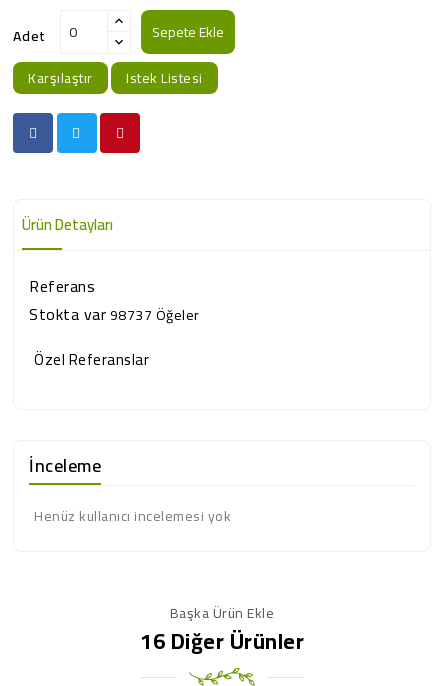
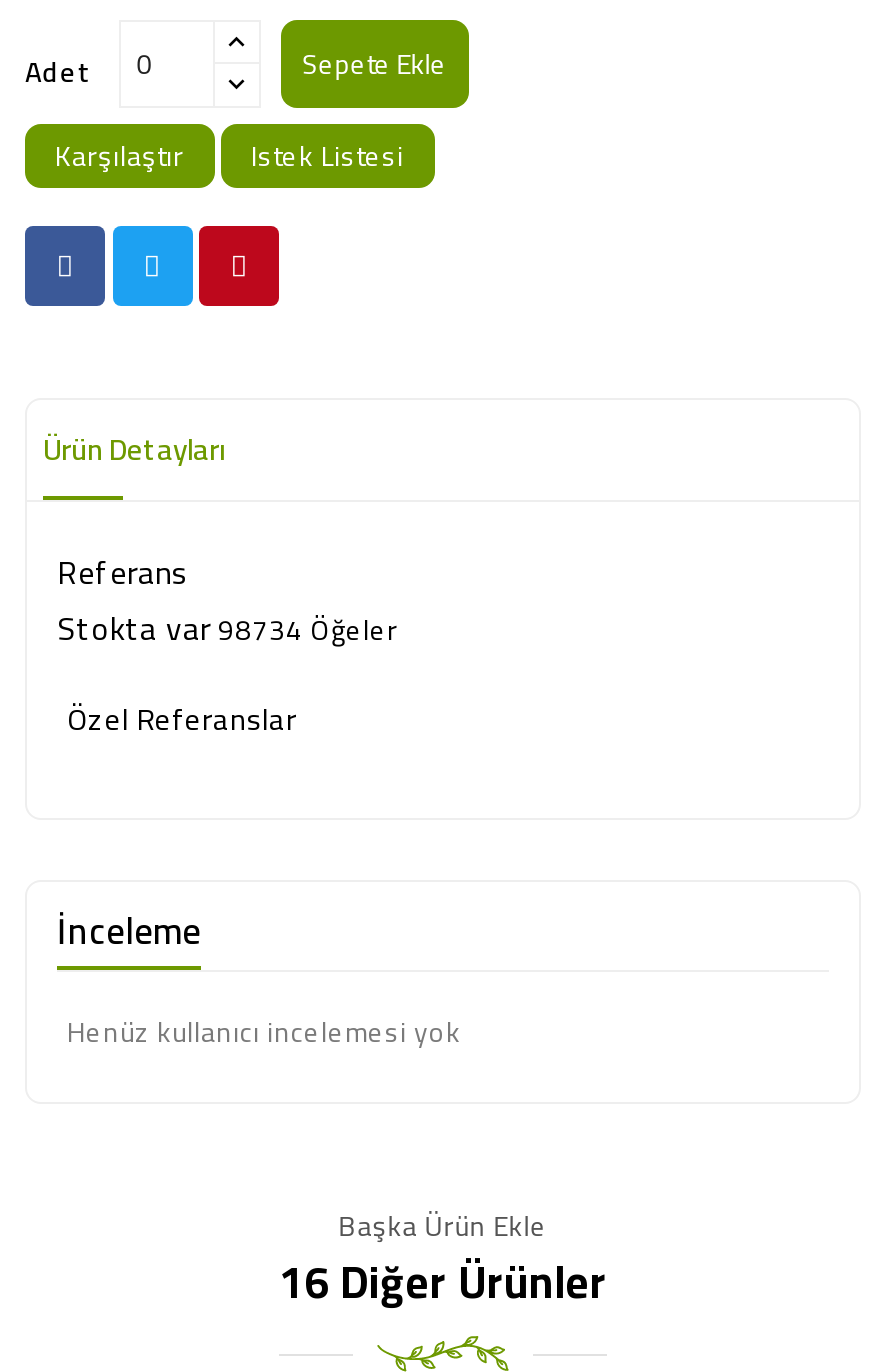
[29,298,199,328] Stokta var 98737 Öğeler -> [57,597,398,657] Stokta var 98734 Öğeler

